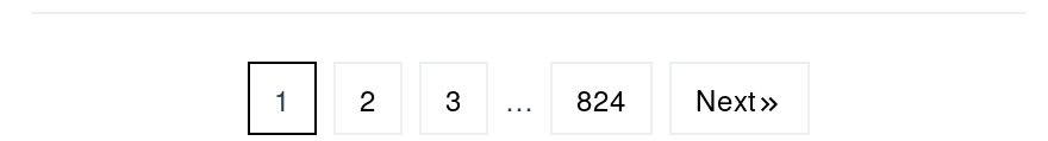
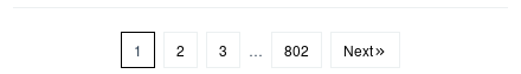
[576,78,626,118] 824 -> [284,40,309,60] 802

